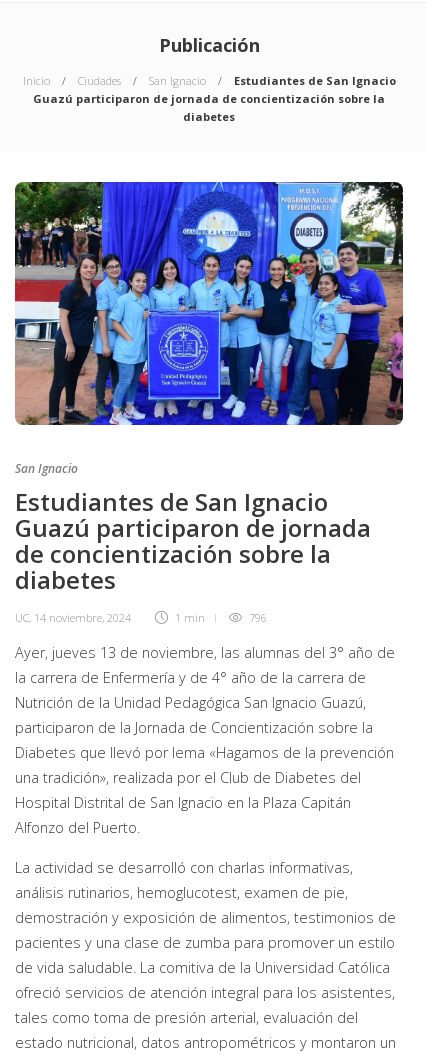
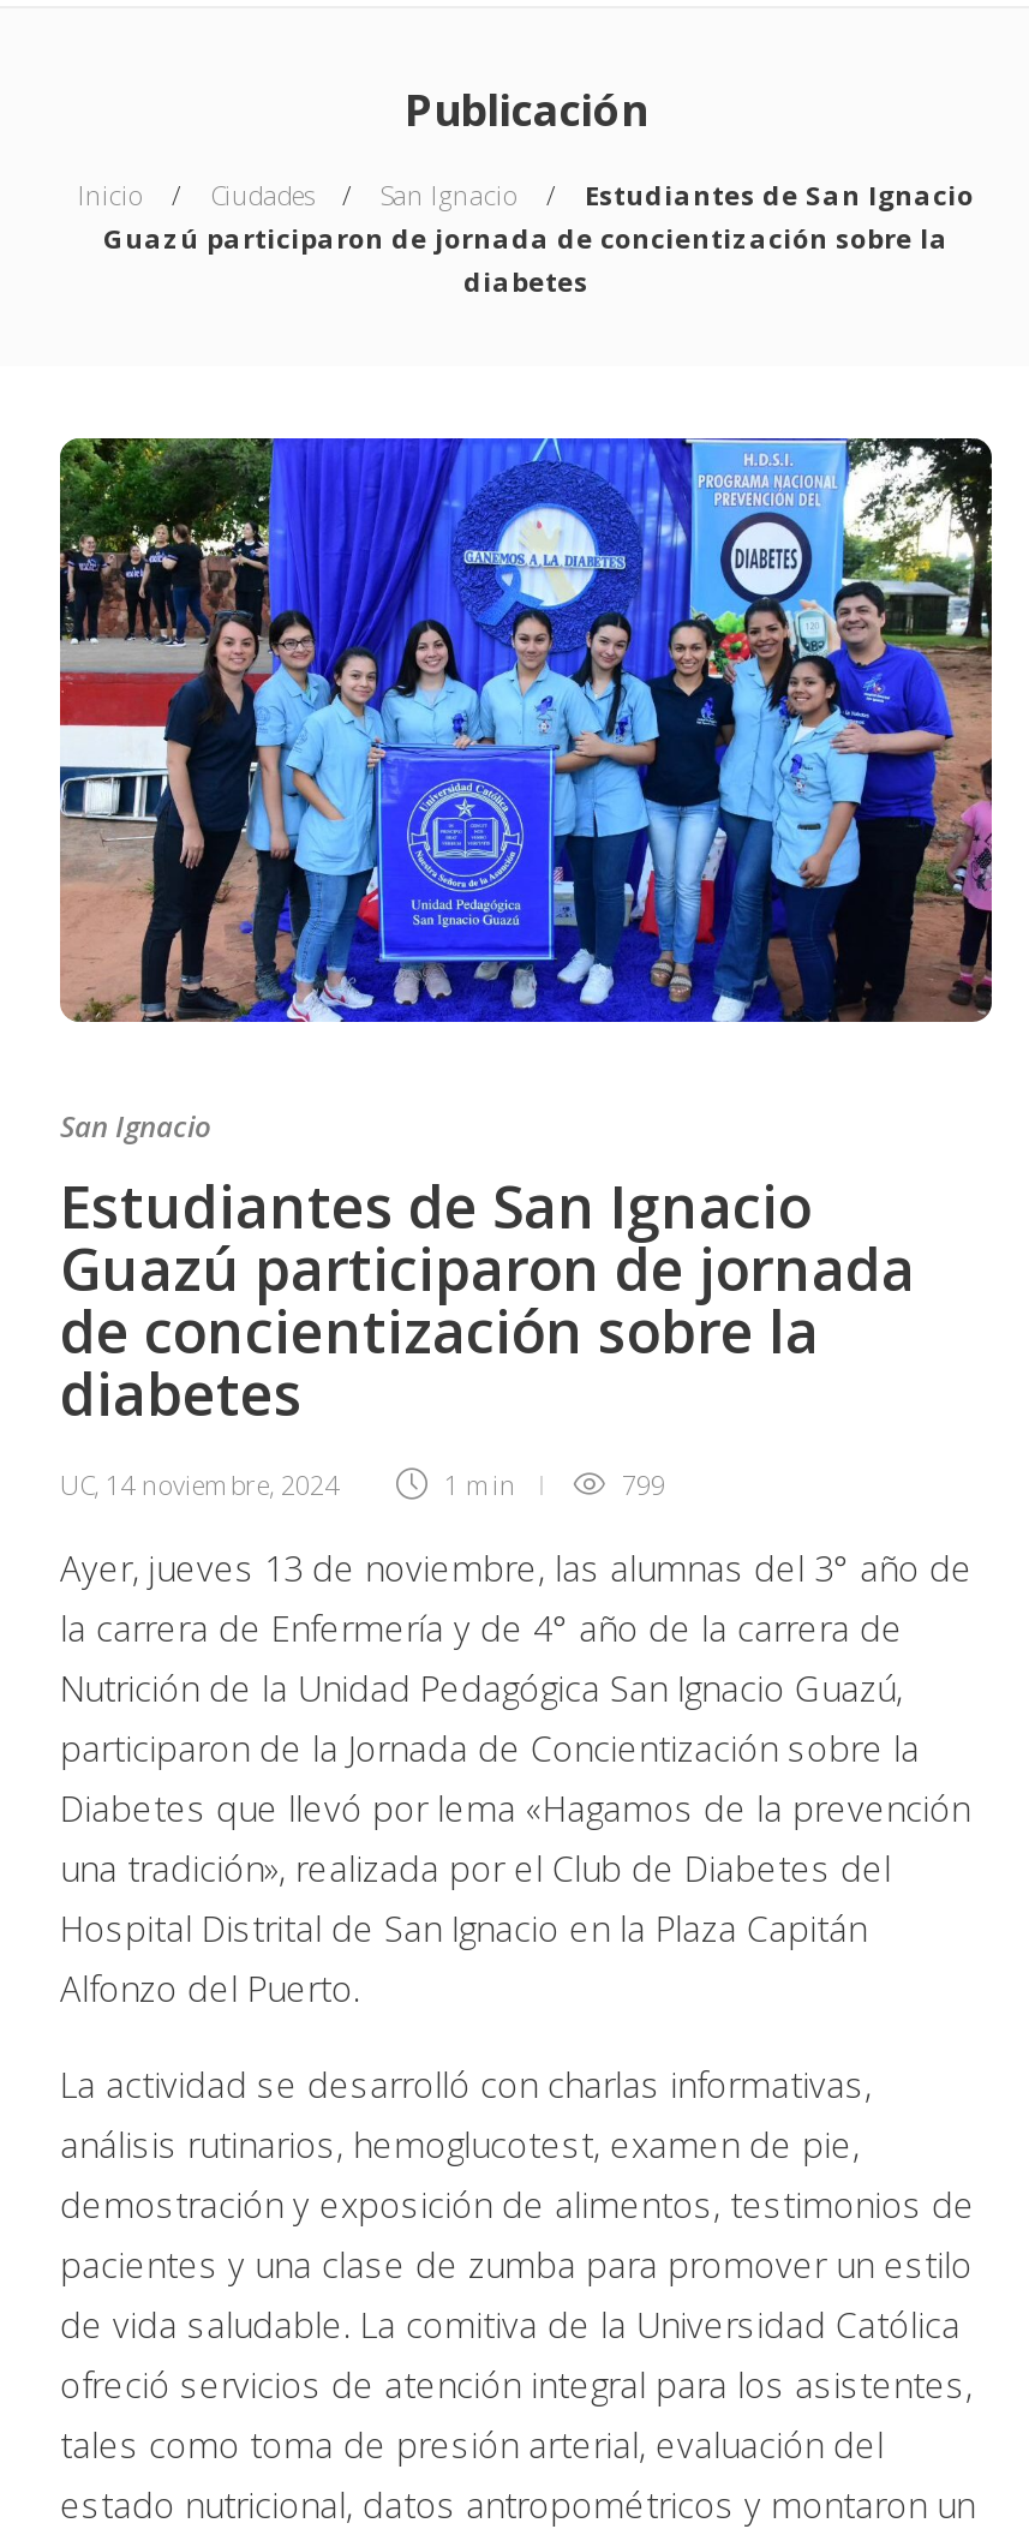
[246,610,267,625] 796 -> [615,1466,665,1502] 799

